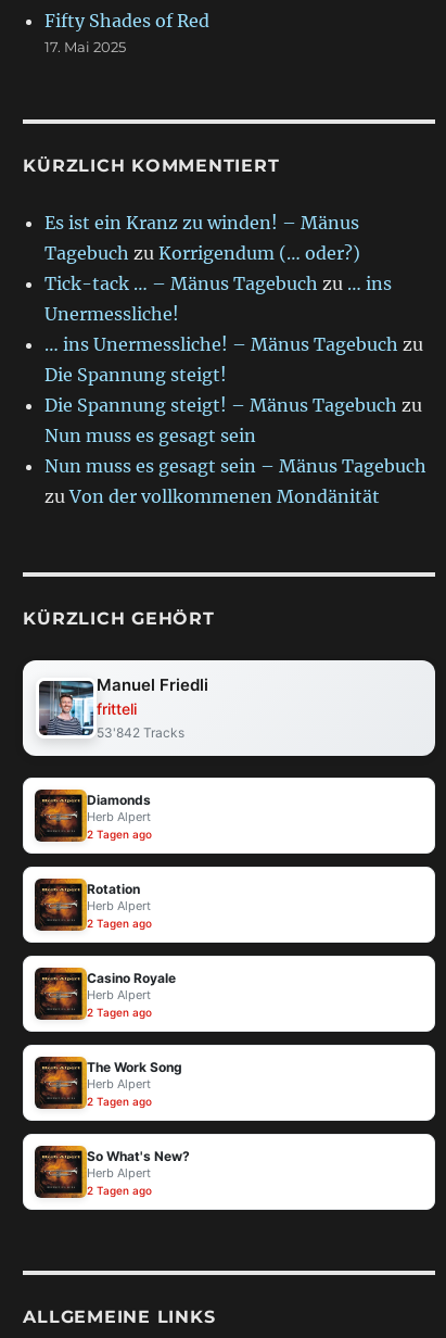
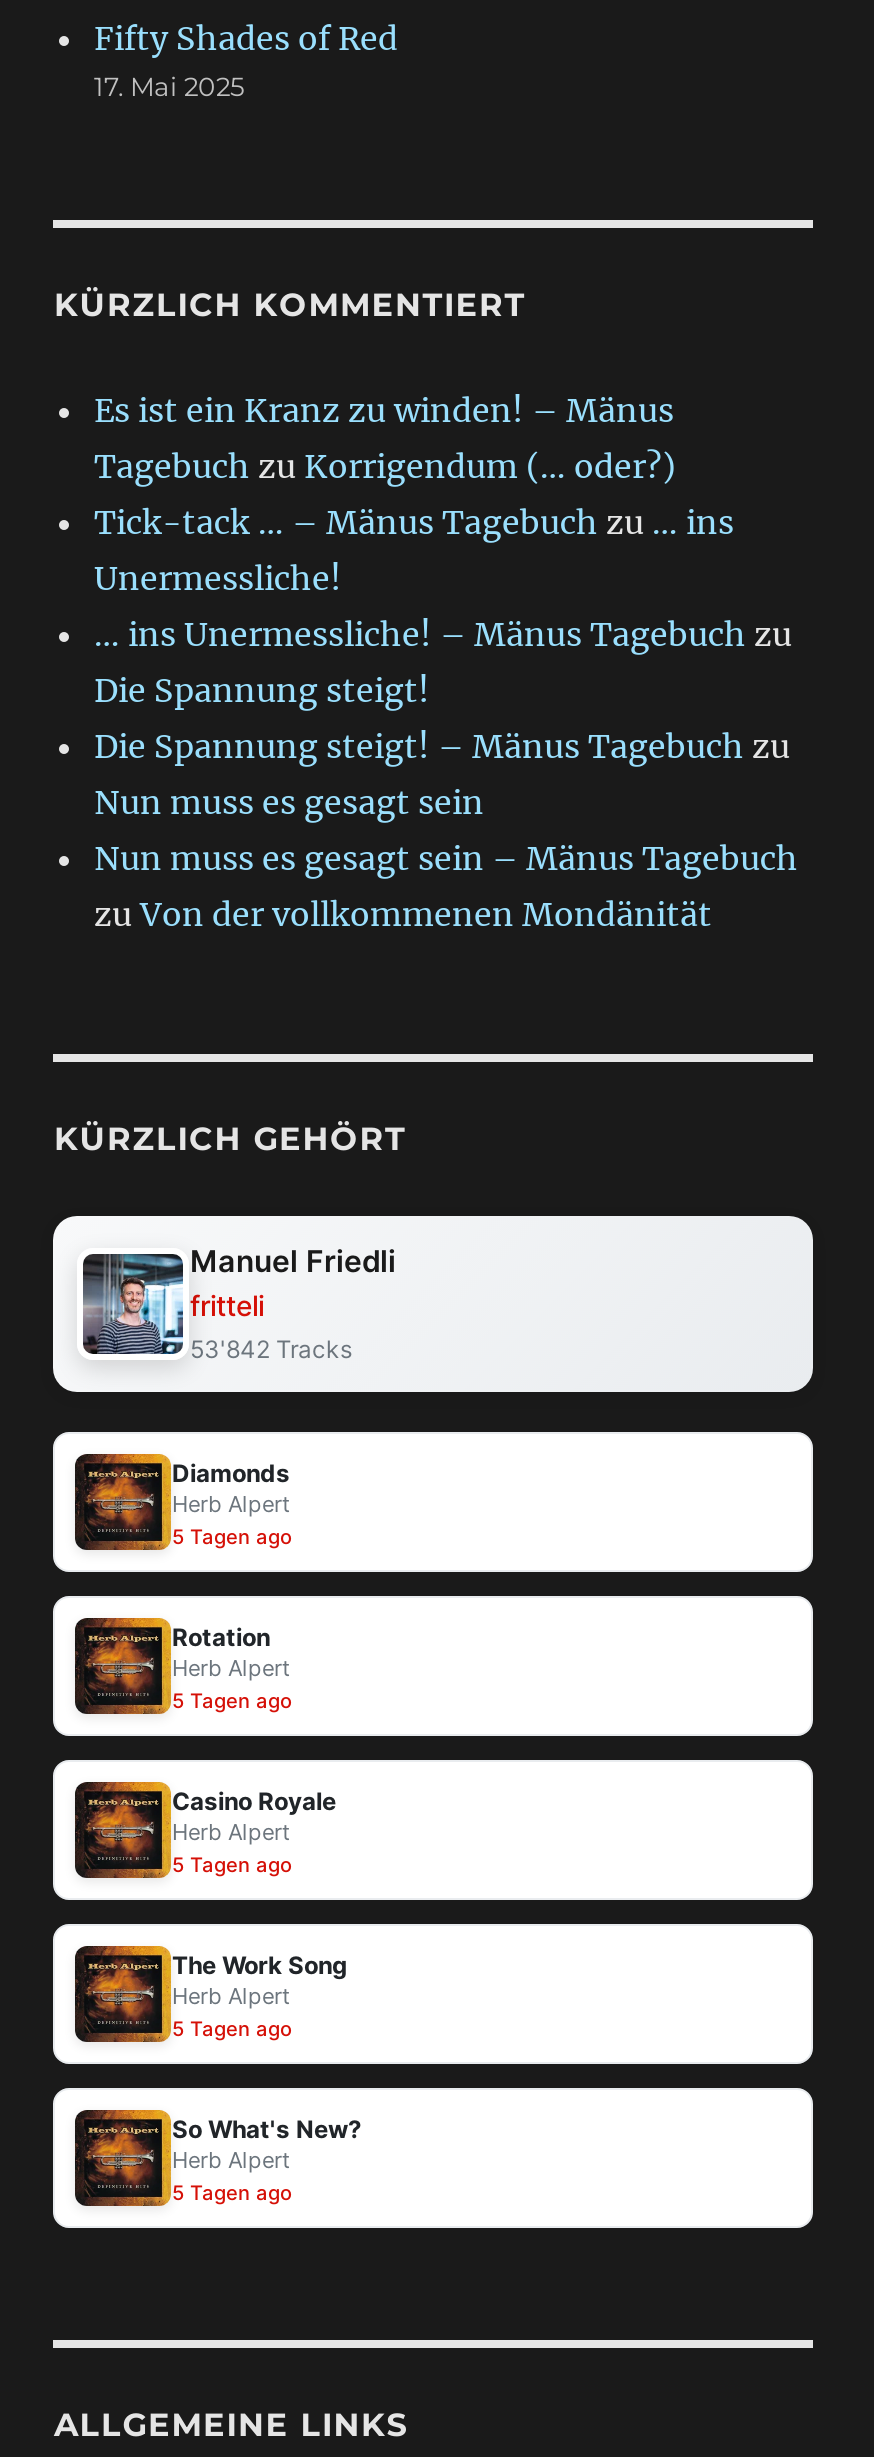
[87,827,152,840] 2 Tagen ago -> [172,1523,292,1547] 5 Tagen ago
[87,916,152,929] 2 Tagen ago -> [172,1687,292,1711] 5 Tagen ago
[87,1005,152,1018] 2 Tagen ago -> [172,1851,292,1875] 5 Tagen ago
[87,1094,152,1107] 2 Tagen ago -> [172,2015,292,2039] 5 Tagen ago
[87,1183,152,1196] 2 Tagen ago -> [172,2179,292,2203] 5 Tagen ago

